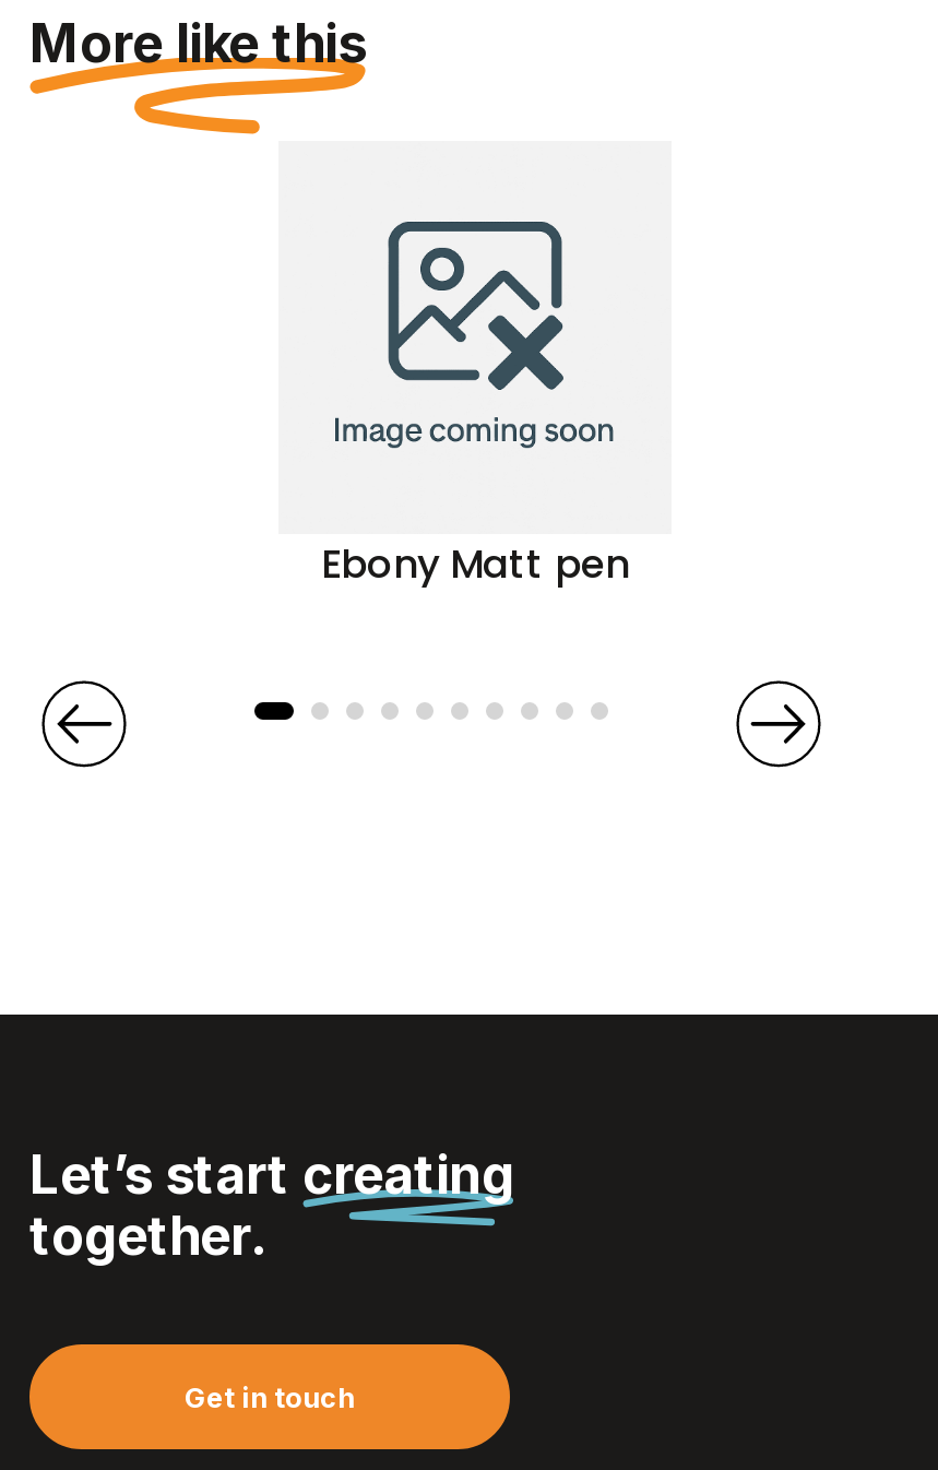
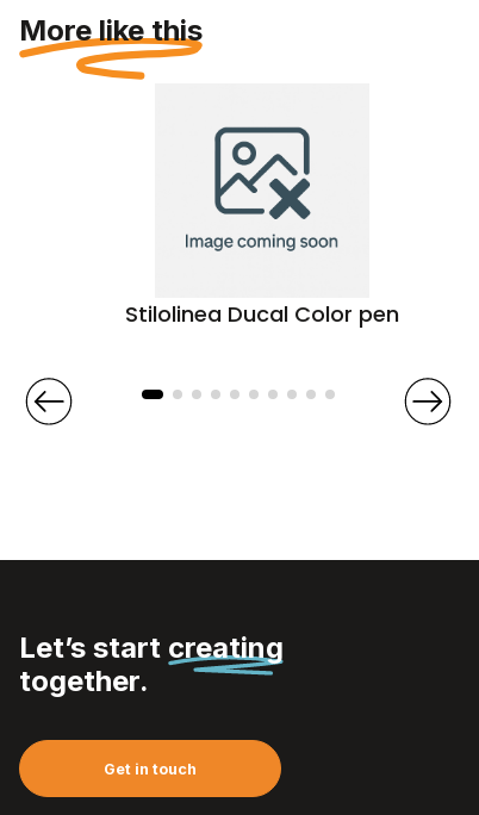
[321,537,629,592] Ebony Matt pen -> [125,300,399,329] Stilolinea Ducal Color pen

